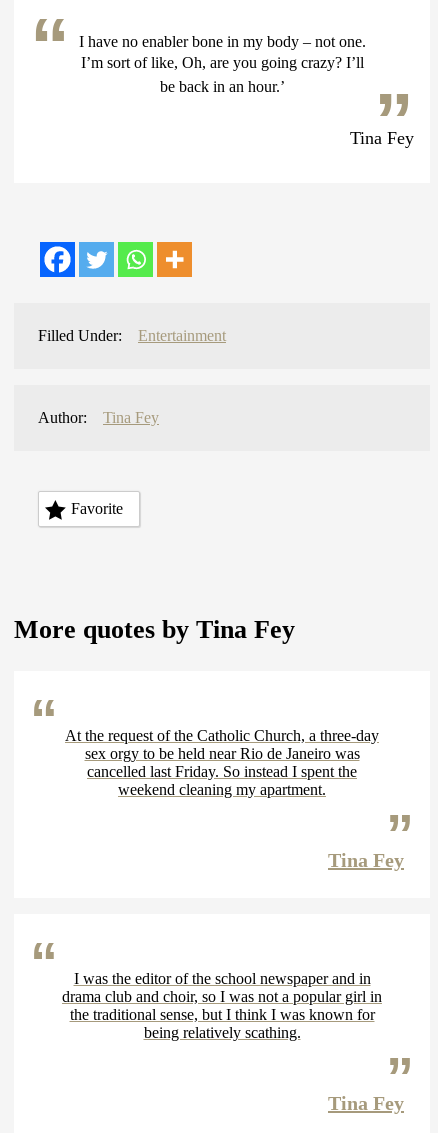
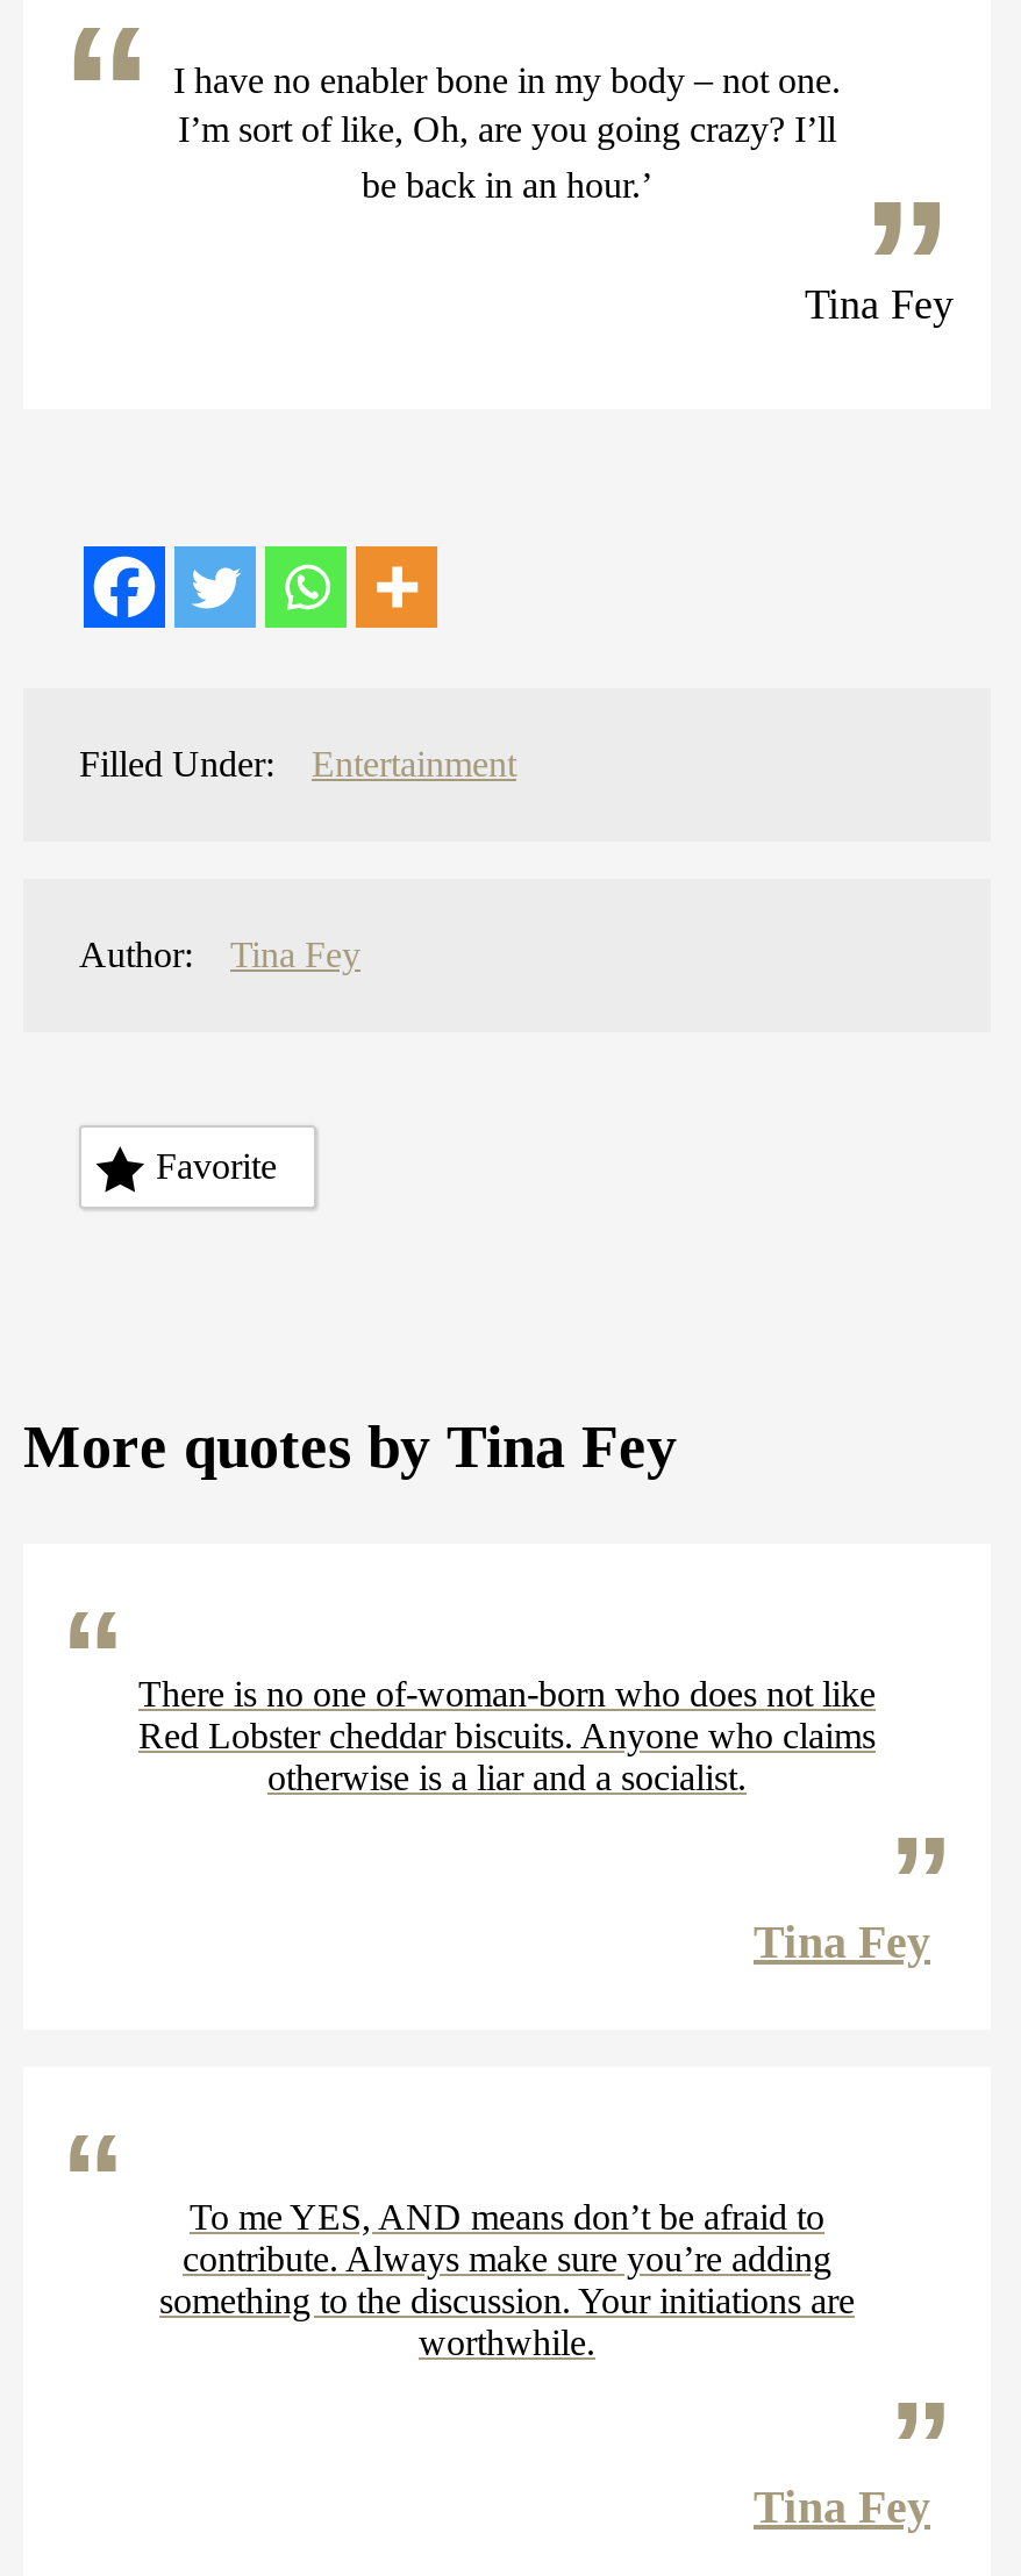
[65,727,379,798] At the request of the Catholic Church, a three-day | sex orgy to be held near Rio de Janeiro was | cancelled last Friday. So instead I spent the | weekend cleaning my apartment. -> [138,1674,876,1797] There is no one of-woman-born who does not like | Red Lobster cheddar biscuits. Anyone who claims | otherwise is a liar and a socialist.
[62,970,382,1041] I was the editor of the school newspaper and in | drama club and choir, so I was not a popular girl in | the traditional sense, but I think I was known for | being relatively scathing. -> [159,2197,855,2362] To me YES, AND means don’t be afraid to | contribute. Always make sure you’re adding | something to the discussion. Your initiations are | worthwhile.

